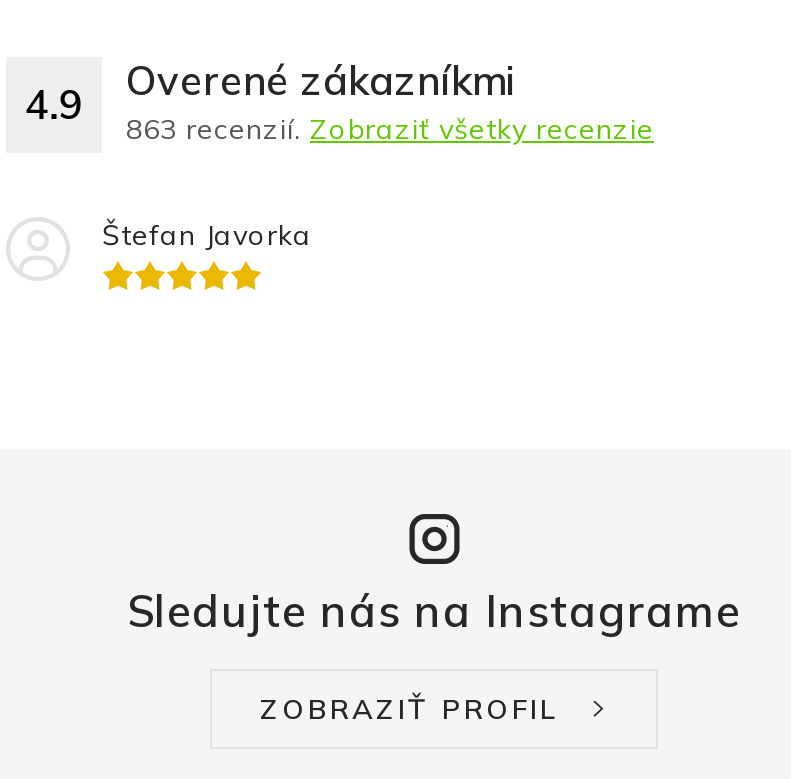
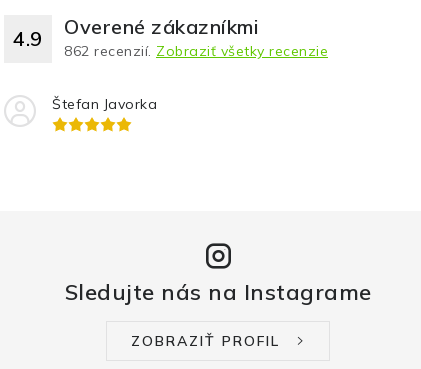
[126,112,654,148] 863 recenzií. Zobraziť všetky recenzie -> [64,42,328,60] 862 recenzií. Zobraziť všetky recenzie

